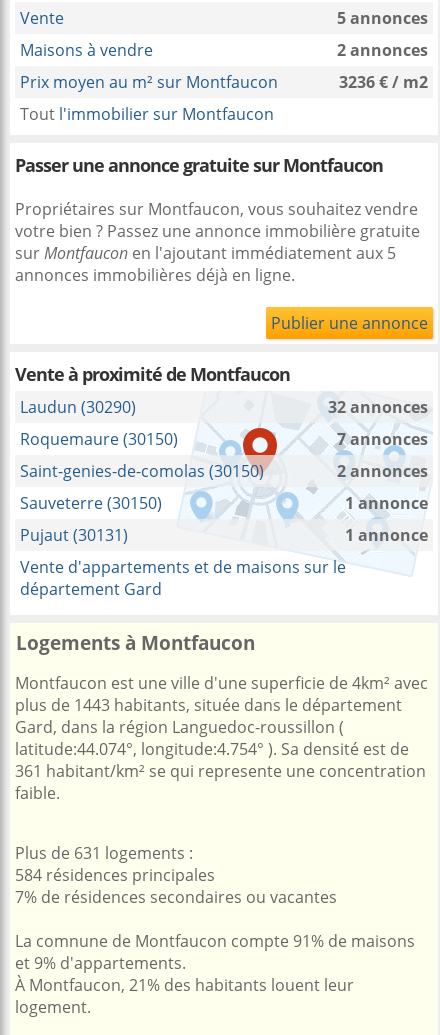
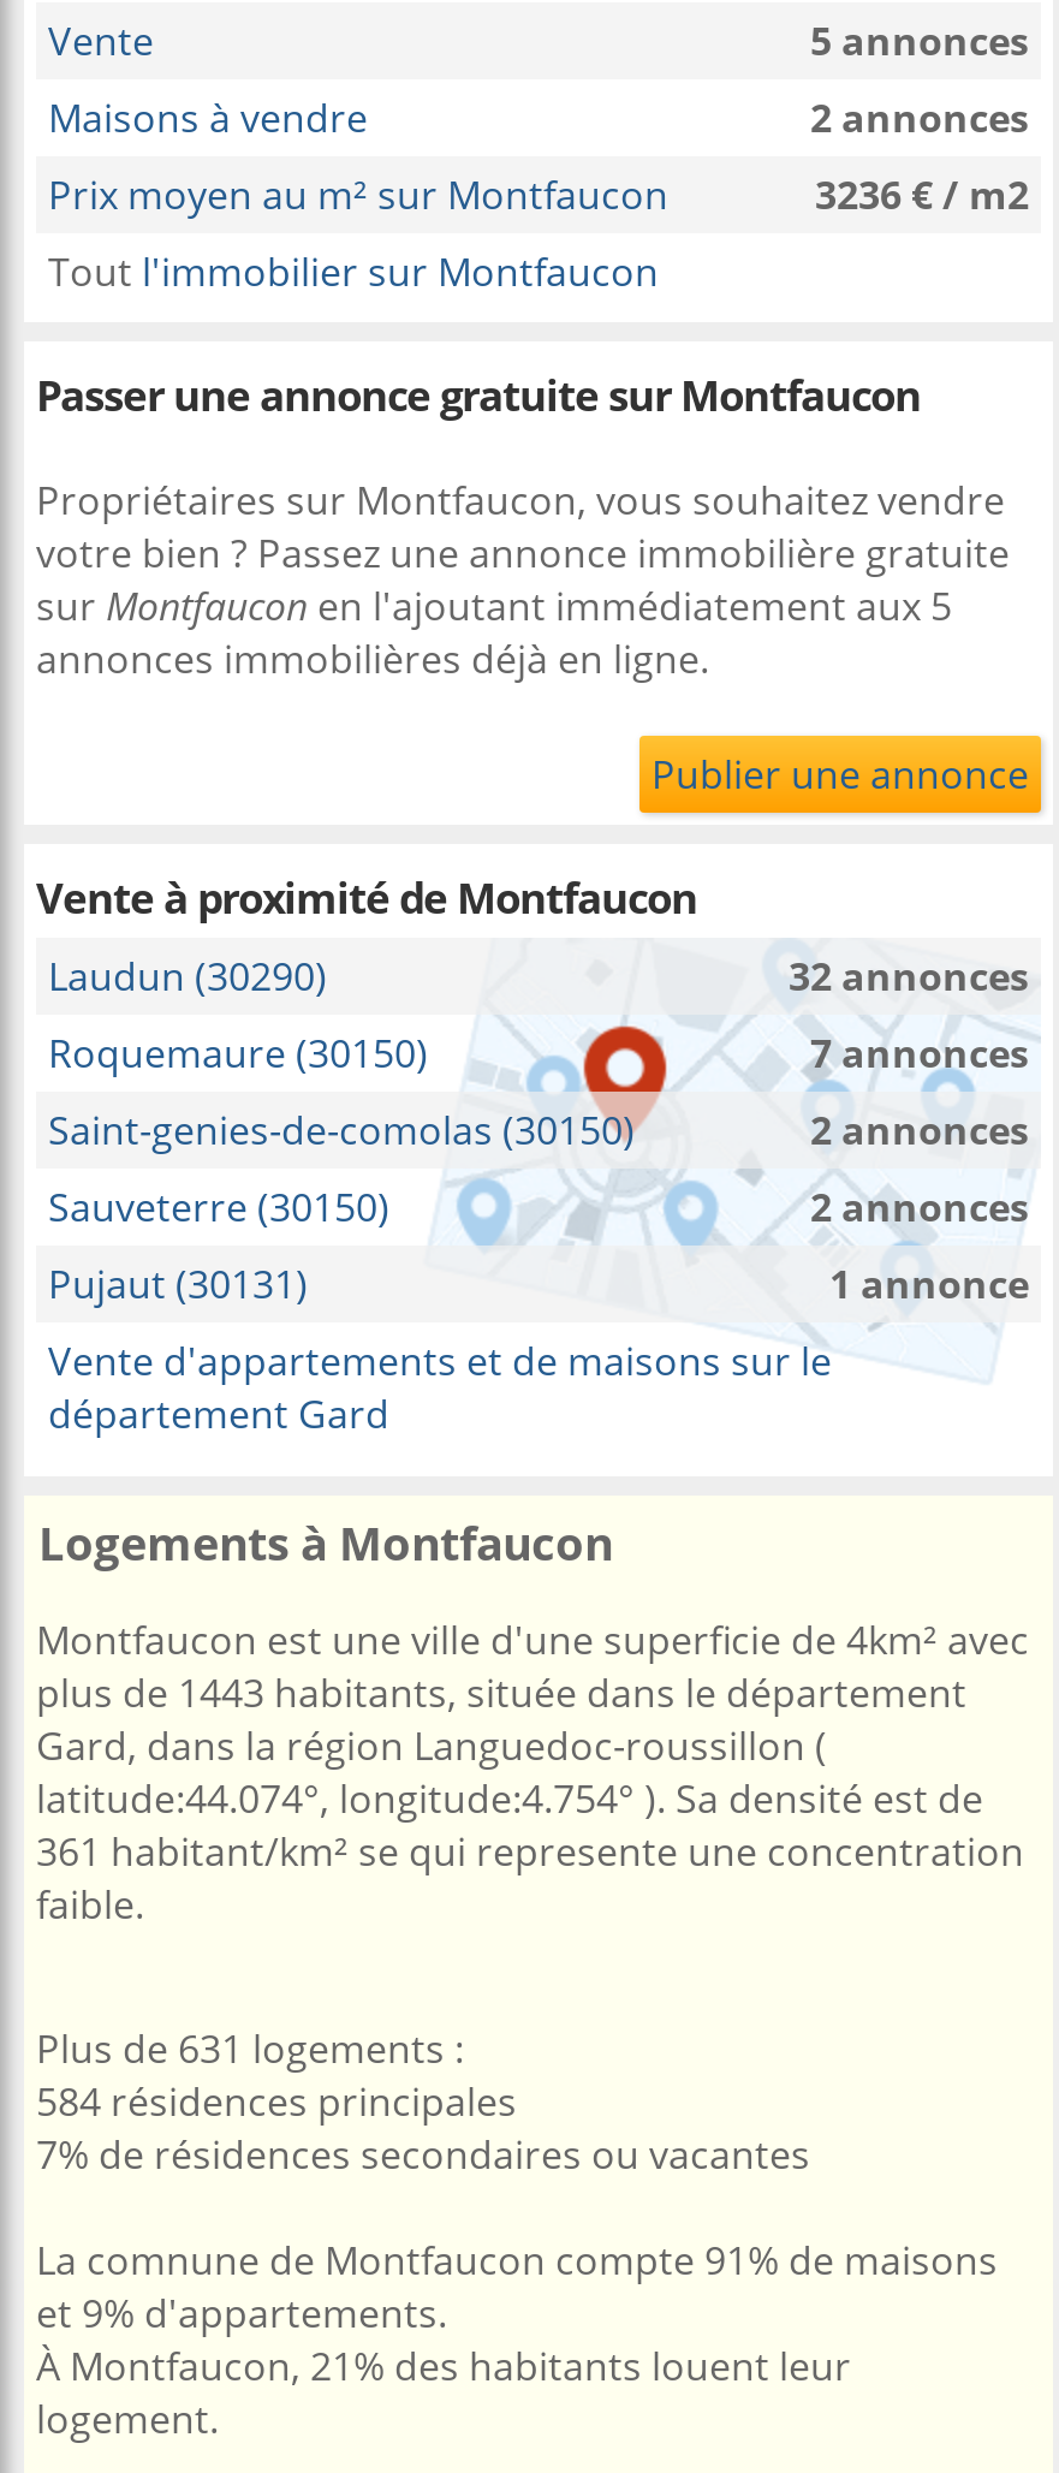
[345,492,428,514] 1 annonce -> [810,1181,1029,1233] 2 annonces

